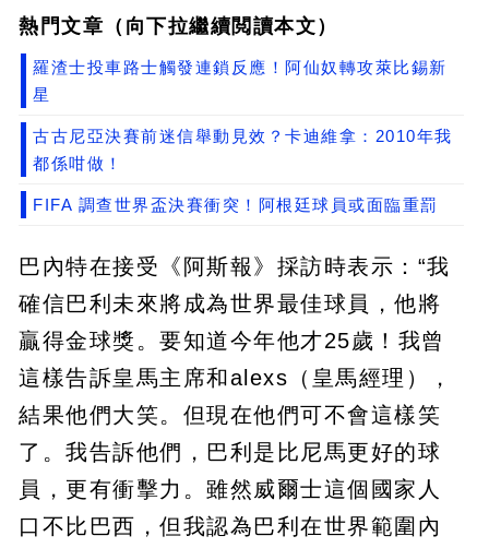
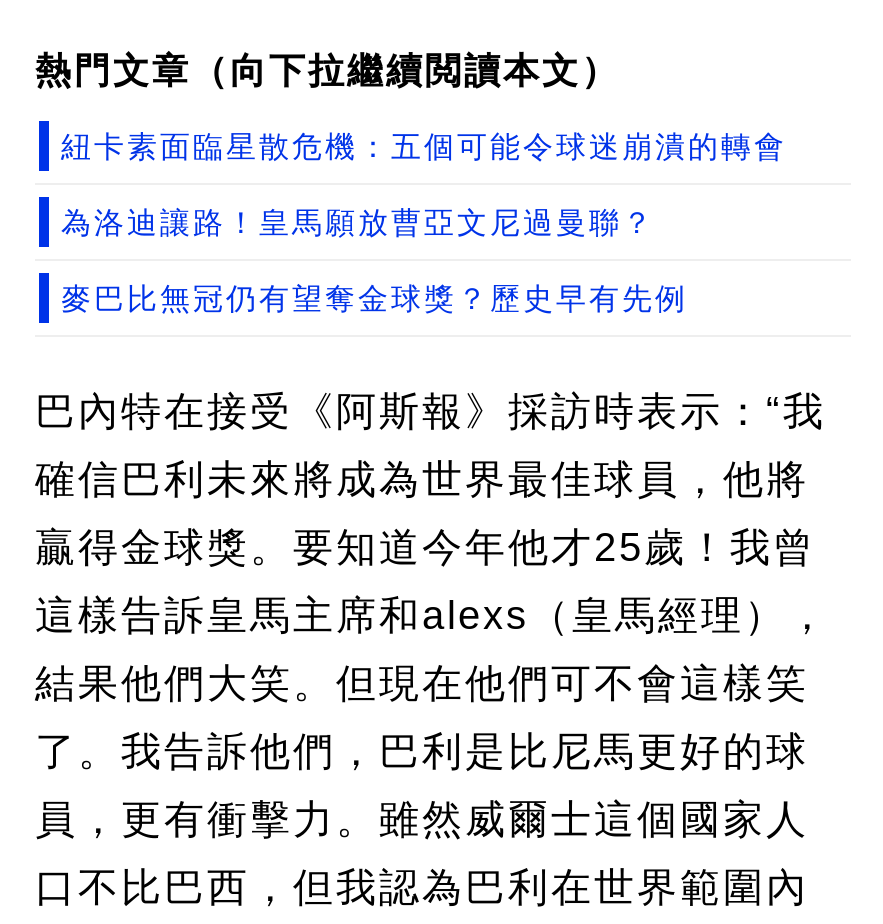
[33,58,452,214] 羅渣士投車路士觸發連鎖反應！阿仙奴轉攻萊比錫新 | 星 | 古古尼亞決賽前迷信舉動見效？卡迪維拿：2010年我 | 都係咁做！ | FIFA 調查世界盃決賽衝突！阿根廷球員或面臨重罰 -> [61,129,787,315] 紐卡素面臨星散危機：五個可能令球迷崩潰的轉會 | 為洛迪讓路！皇馬願放曹亞文尼過曼聯？ | 麥巴比無冠仍有望奪金球獎？歷史早有先例

